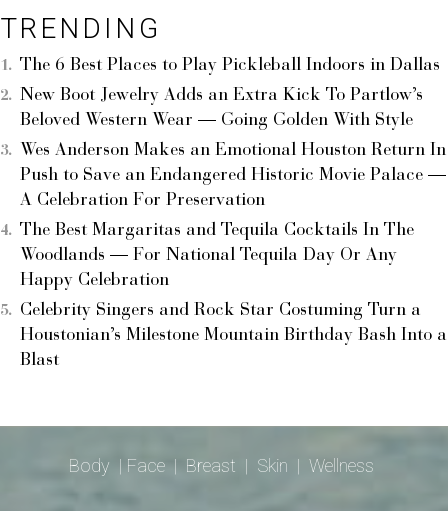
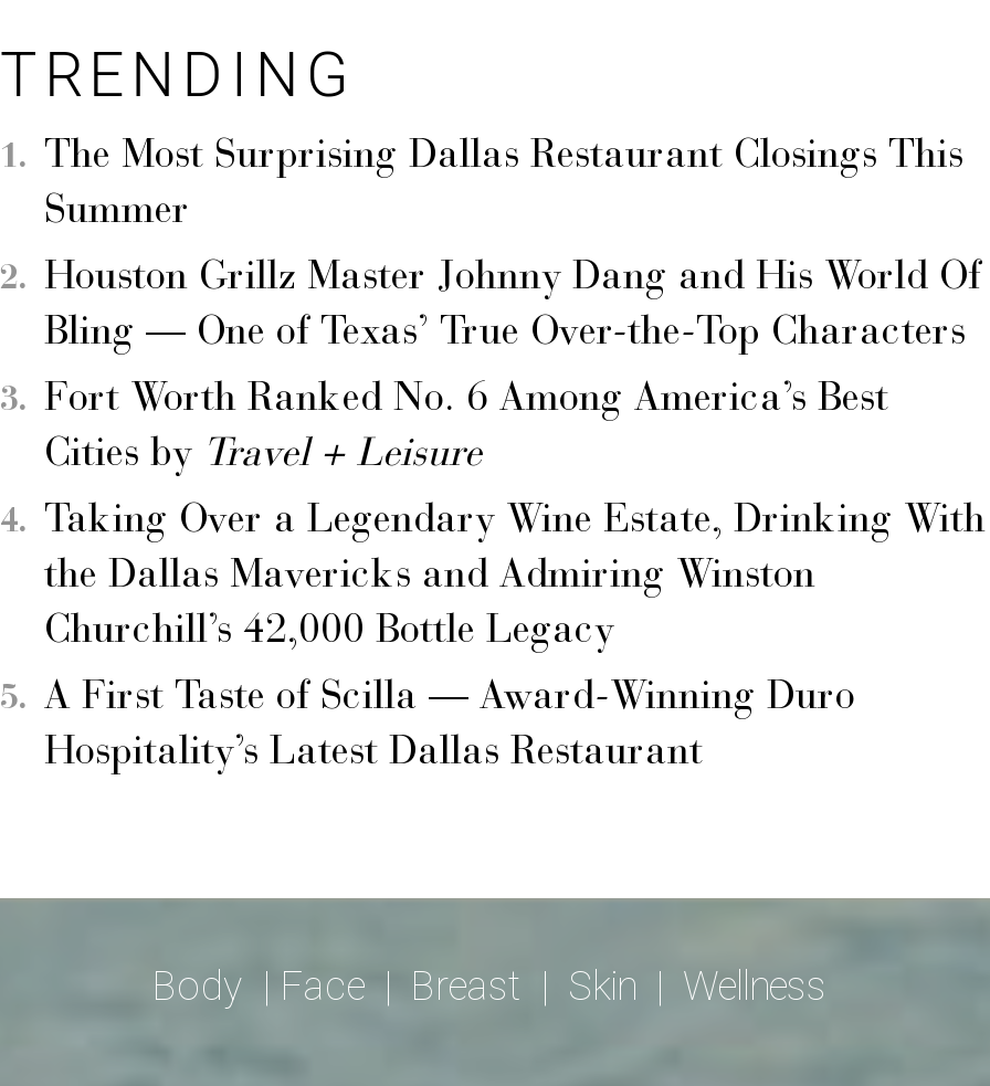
[20,57,440,75] The 6 Best Places to Play Pickleball Indoors in Dallas -> [44,138,963,233] The Most Surprising Dallas Restaurant Closings This | Summer
[20,87,423,130] New Boot Jewelry Adds an Extra Kick To Partlow’s | Beloved Western Wear — Going Golden With Style -> [44,259,981,354] Houston Grillz Master Johnny Dang and His World Of | Bling — One of Texas’ True Over-the-Top Characters
[20,142,446,210] Wes Anderson Makes an Emotional Houston Return In | Push to Save an Endangered Historic Movie Palace — | A Celebration For Preservation -> [44,381,888,476] Fort Worth Ranked No. 6 Among America’s Best | Cities by Travel + Leisure
[20,222,414,290] The Best Margaritas and Tequila Cocktails In The | Woodlands — For National Tequila Day Or Any | Happy Celebration -> [44,502,986,653] Taking Over a Legendary Wine Estate, Drinking With | the Dallas Mavericks and Admiring Winston | Churchill’s 42,000 Bottle Legacy
[20,302,447,370] Celebrity Singers and Rock Star Costuming Turn a | Houstonian’s Milestone Mountain Birthday Bash Into a | Blast -> [44,679,855,774] A First Taste of Scilla — Award-Winning Duro | Hospitality’s Latest Dallas Restaurant

